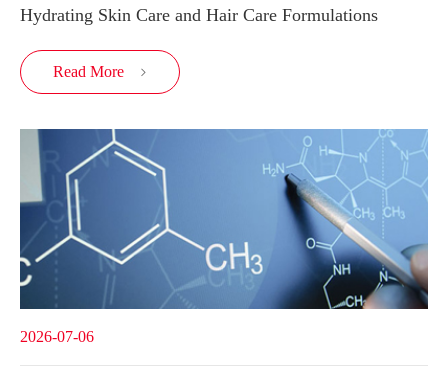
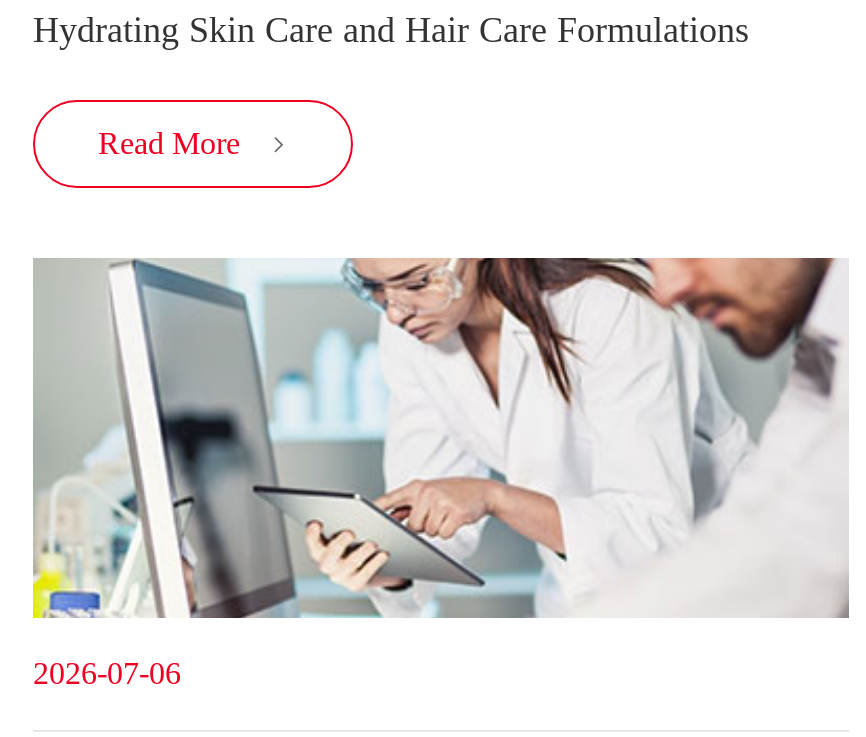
[19,128,428,310] [image] -> [31,256,847,620] [image]

